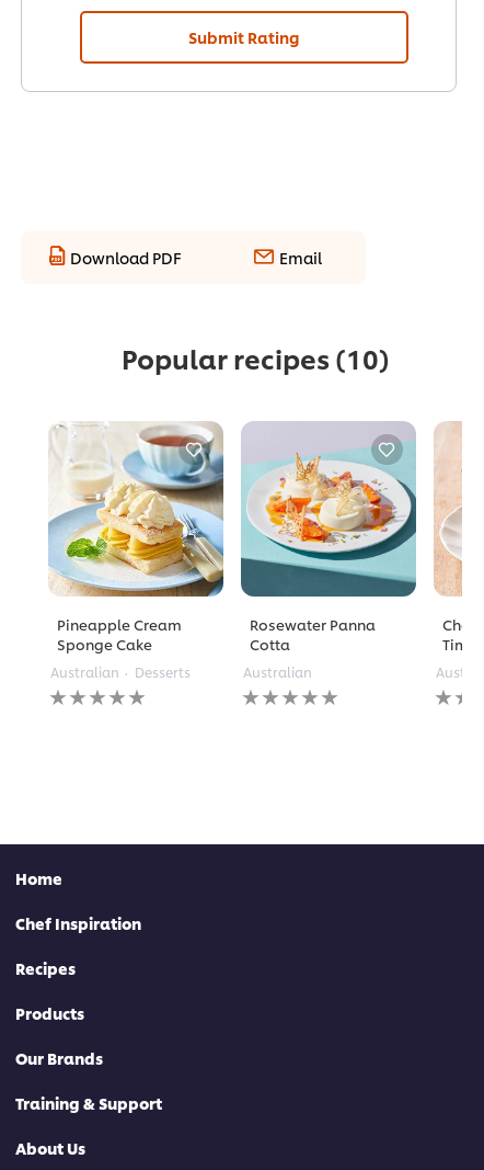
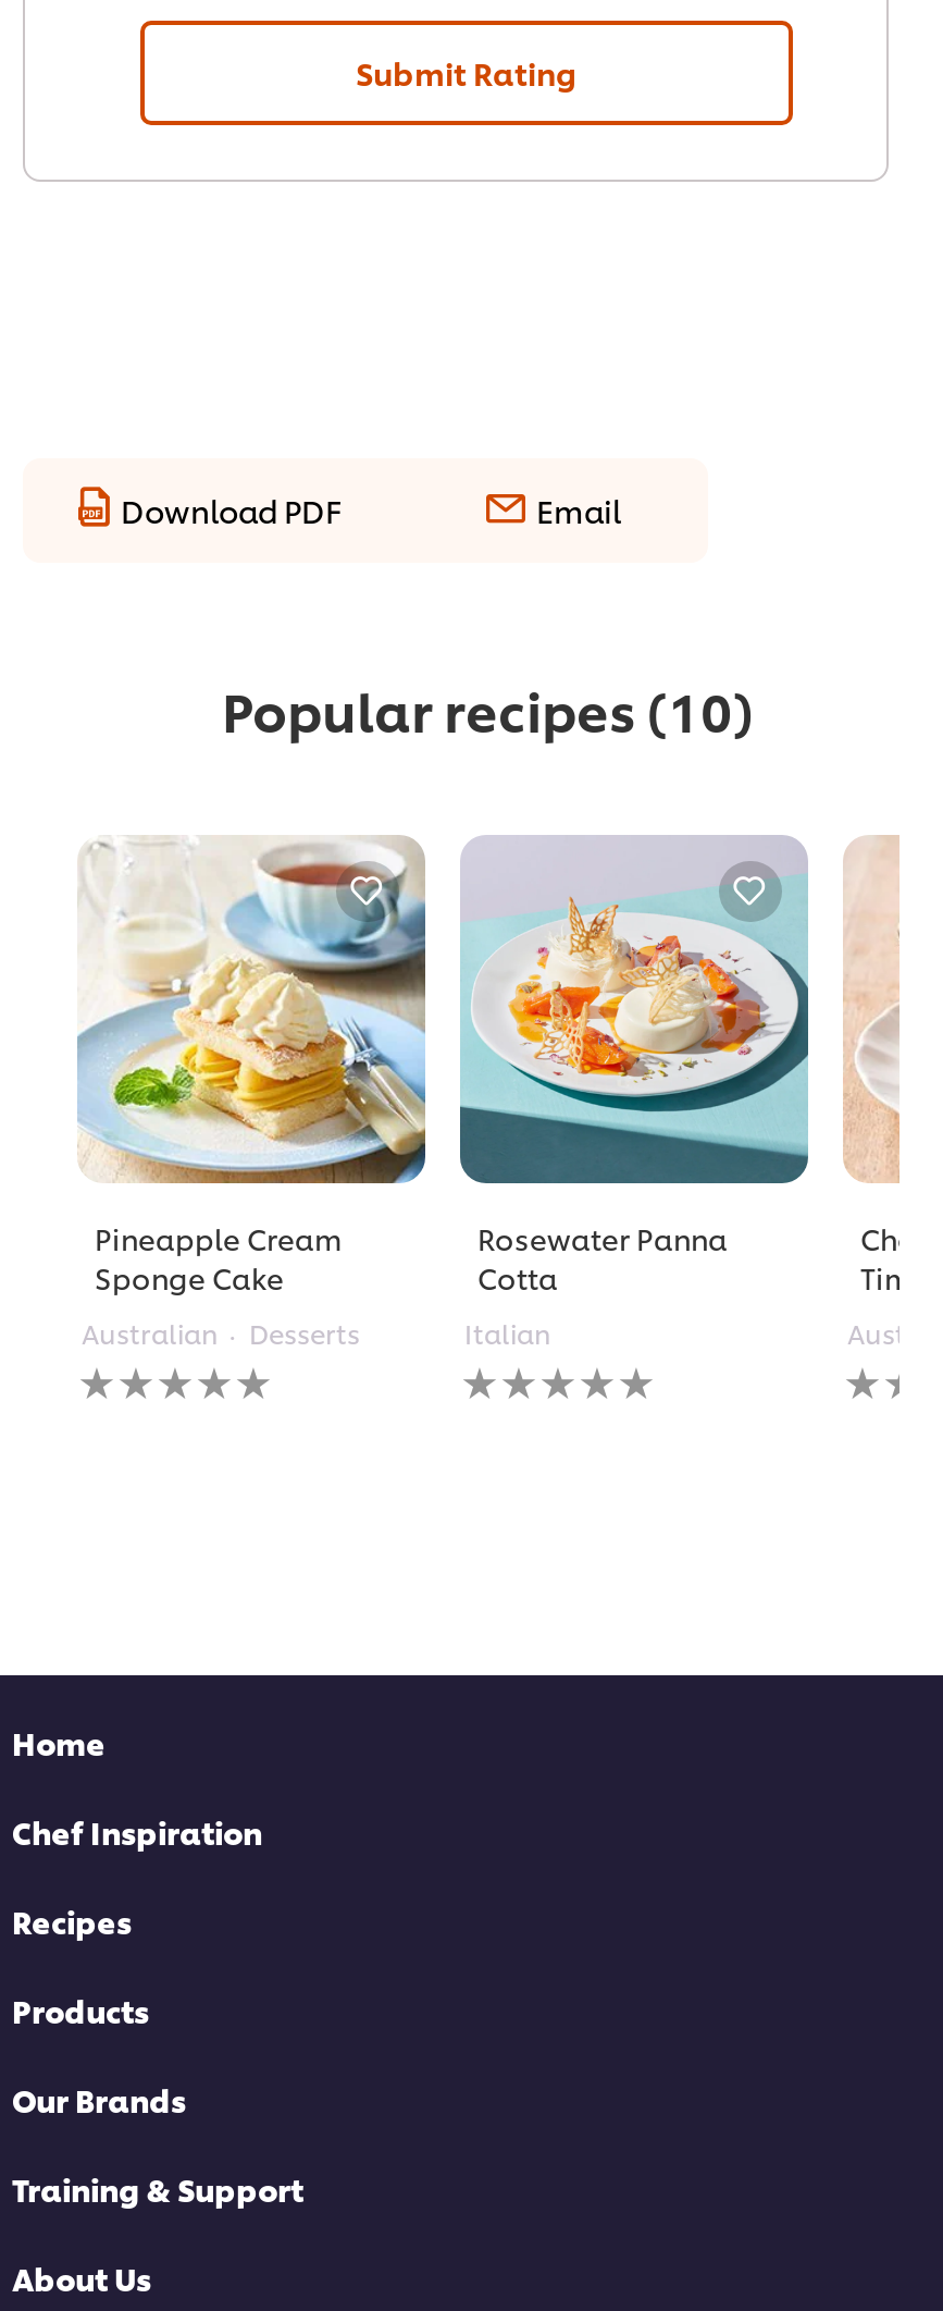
[243,663,312,681] Australian -> [464,1315,551,1352] Italian

